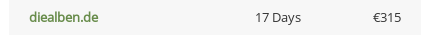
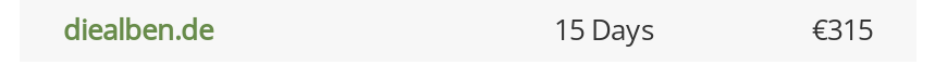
[254,8,300,26] 17 Days -> [554,10,654,49] 15 Days

